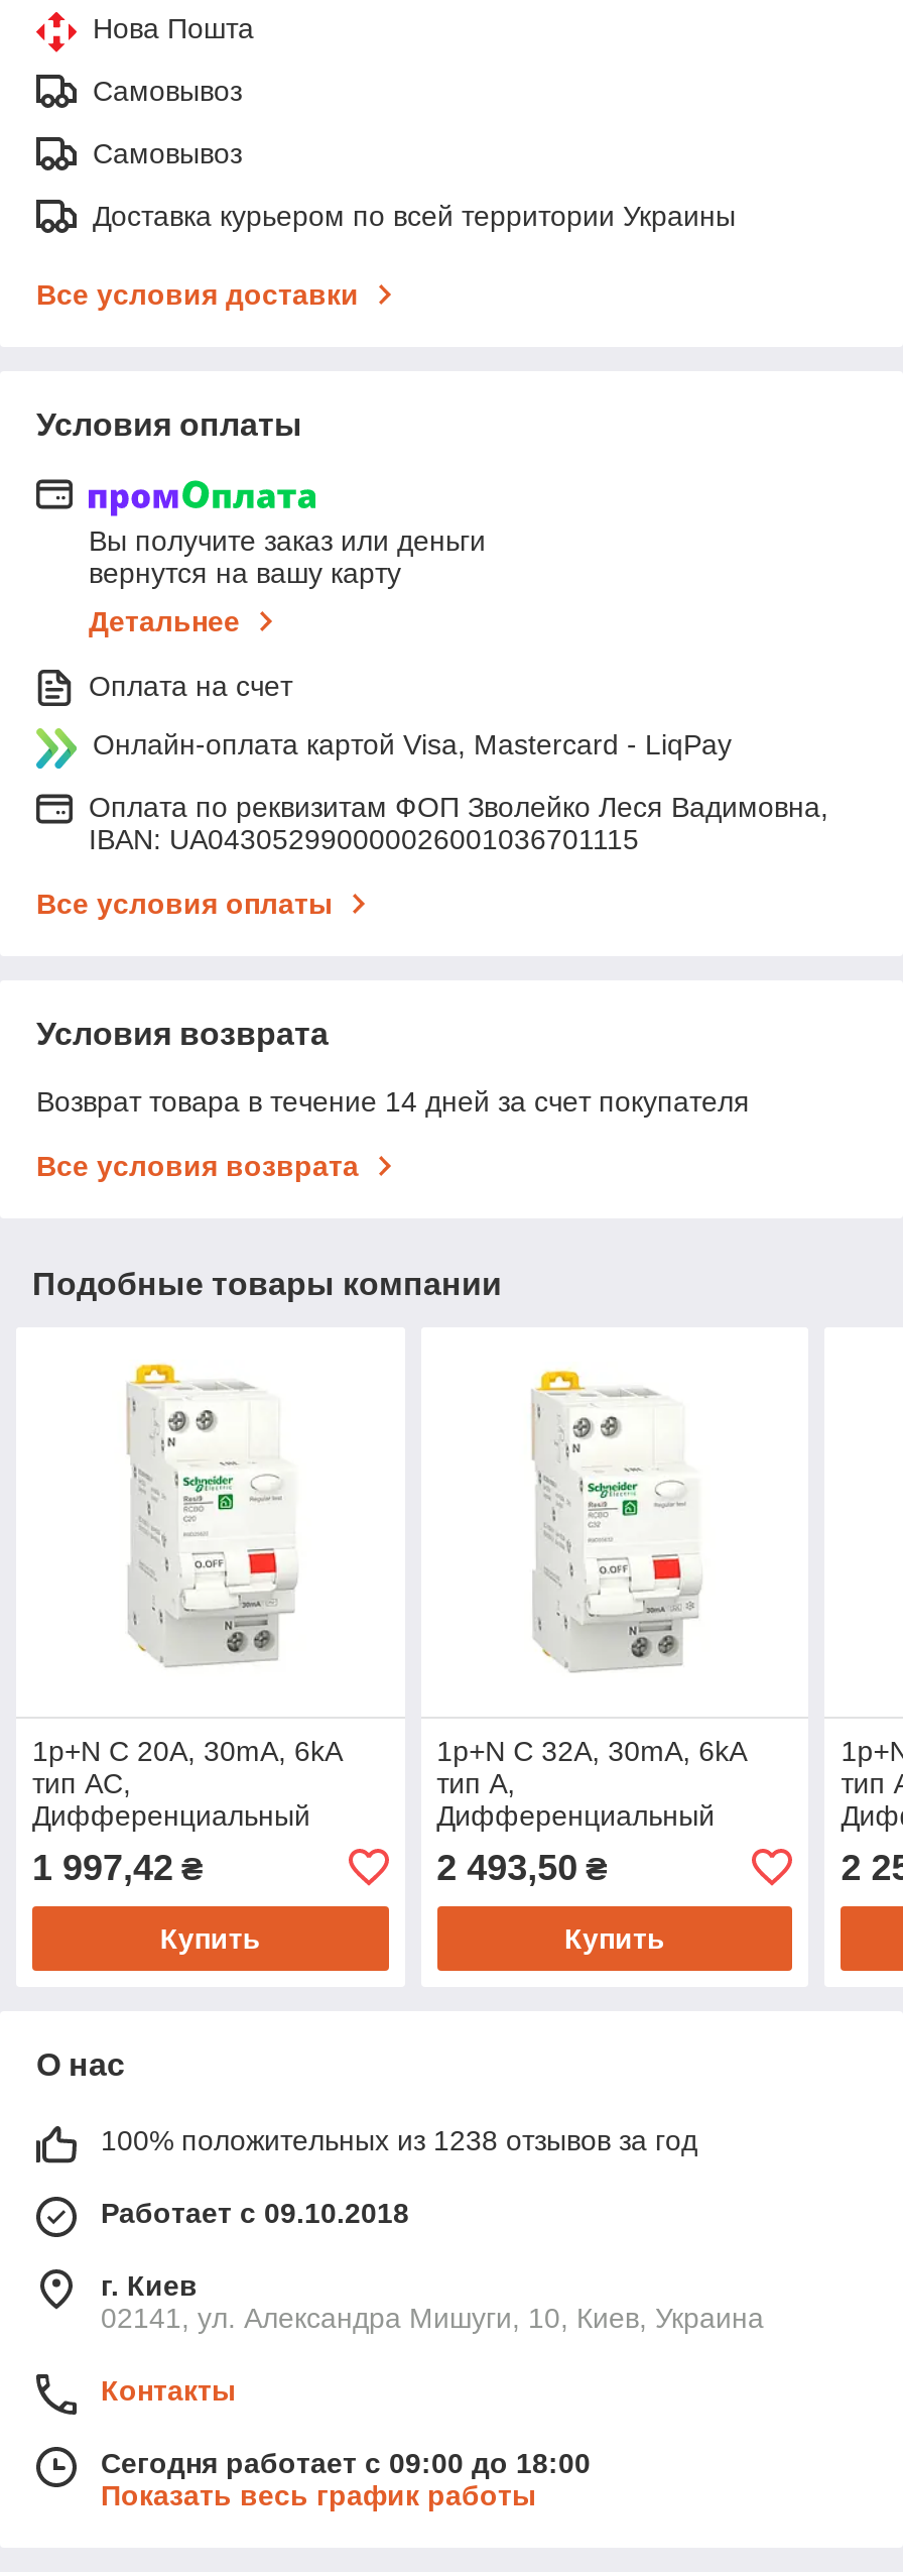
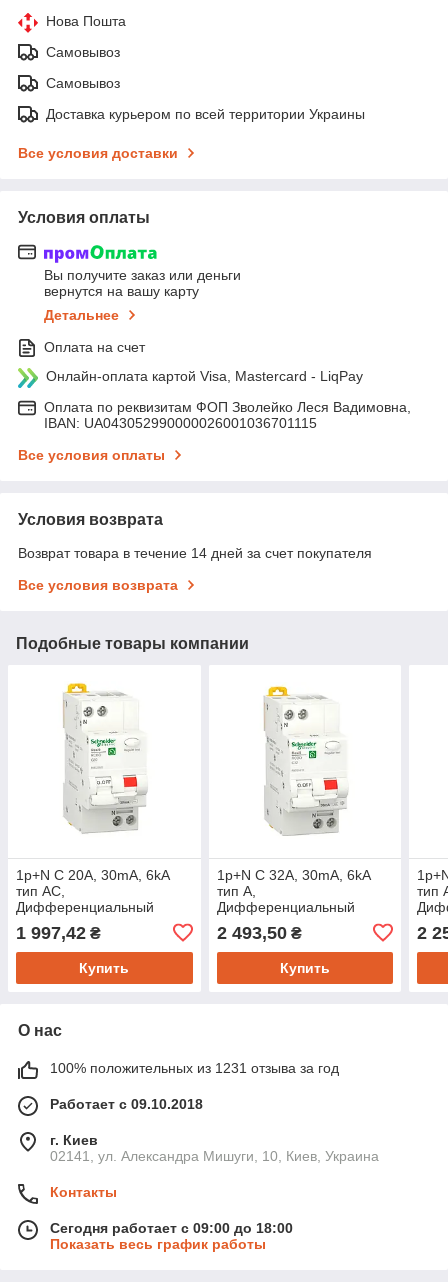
[101,2124,697,2156] 100% положительных из 1238 отзывов за год -> [50,1060,339,1076] 100% положительных из 1231 отзыва за год

